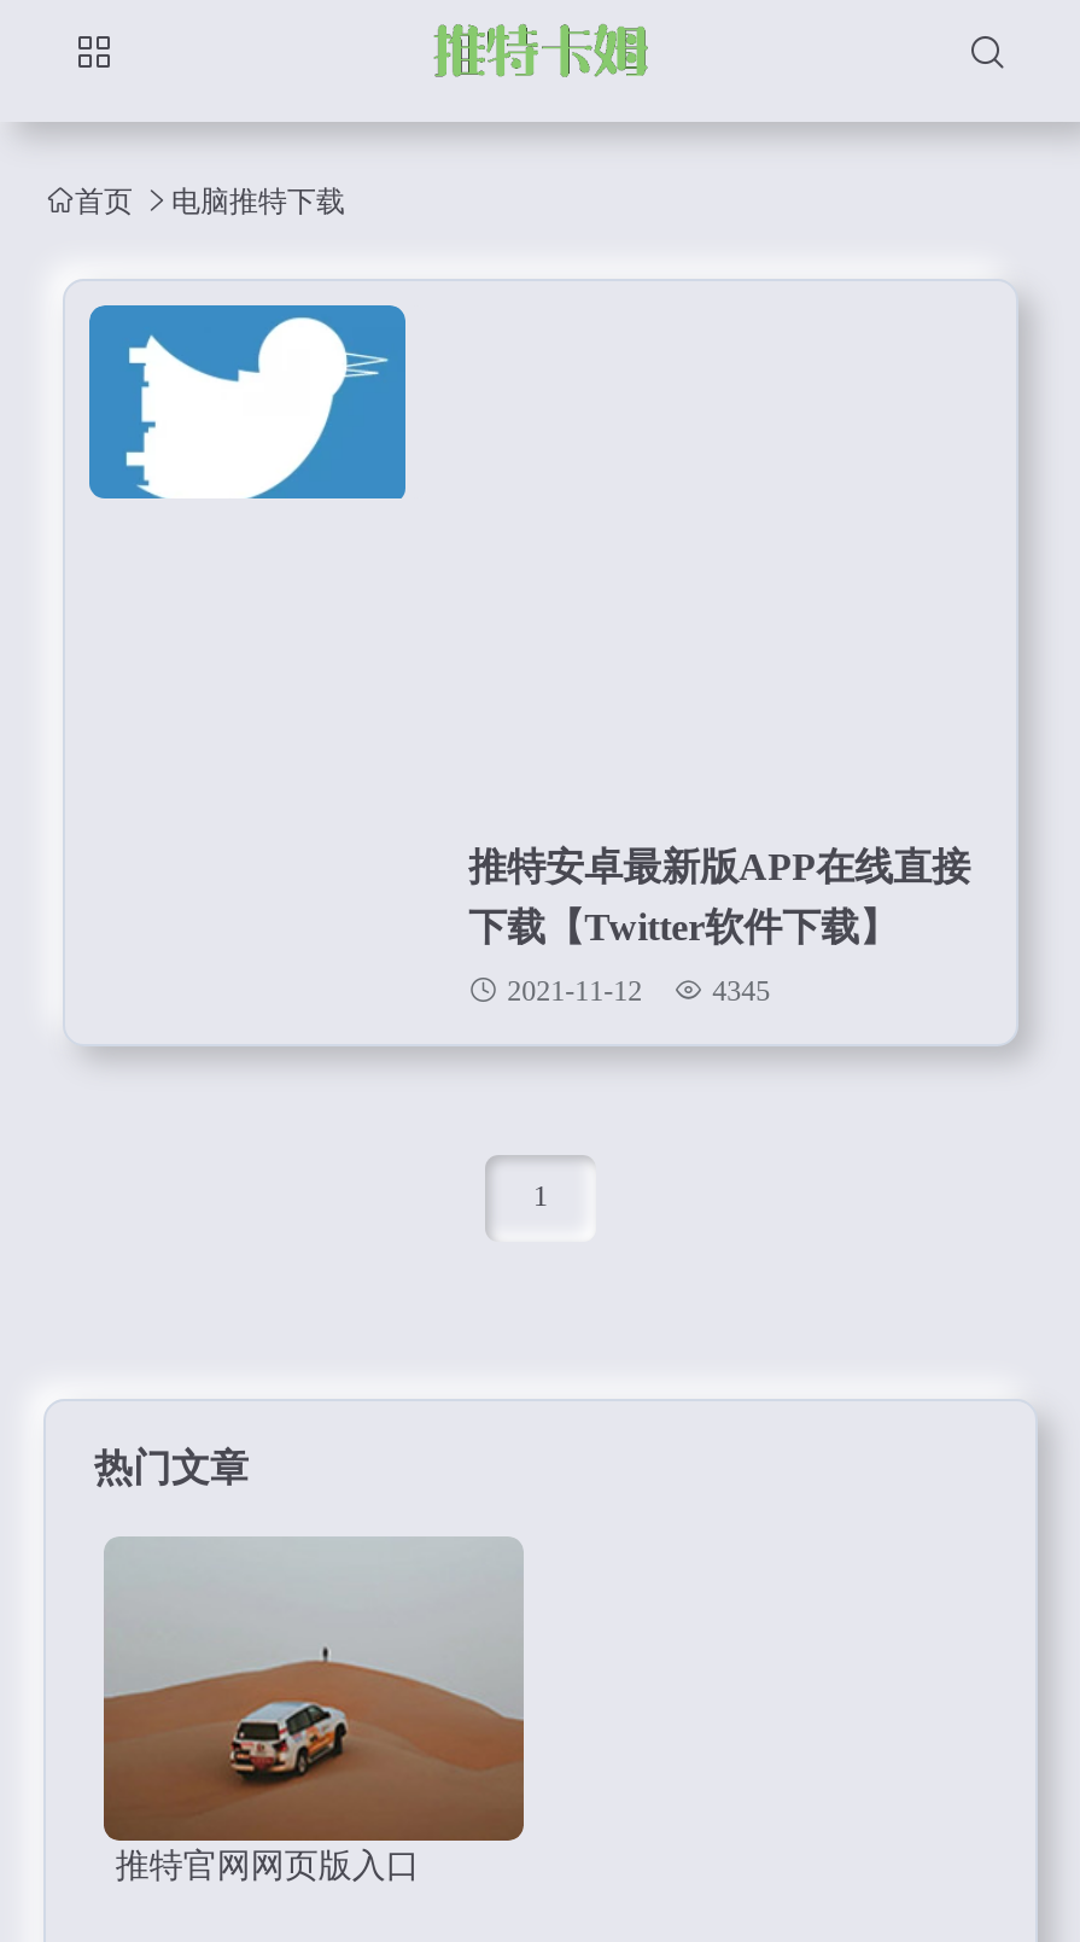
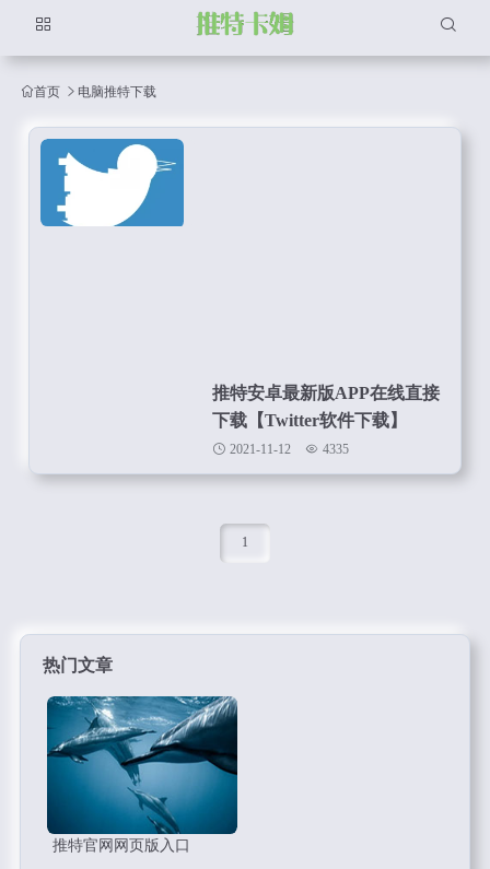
[712,974,770,1008] 4345 -> [323,442,349,457] 4335
[101,1536,526,1843] [image] -> [46,695,238,835] [image]

